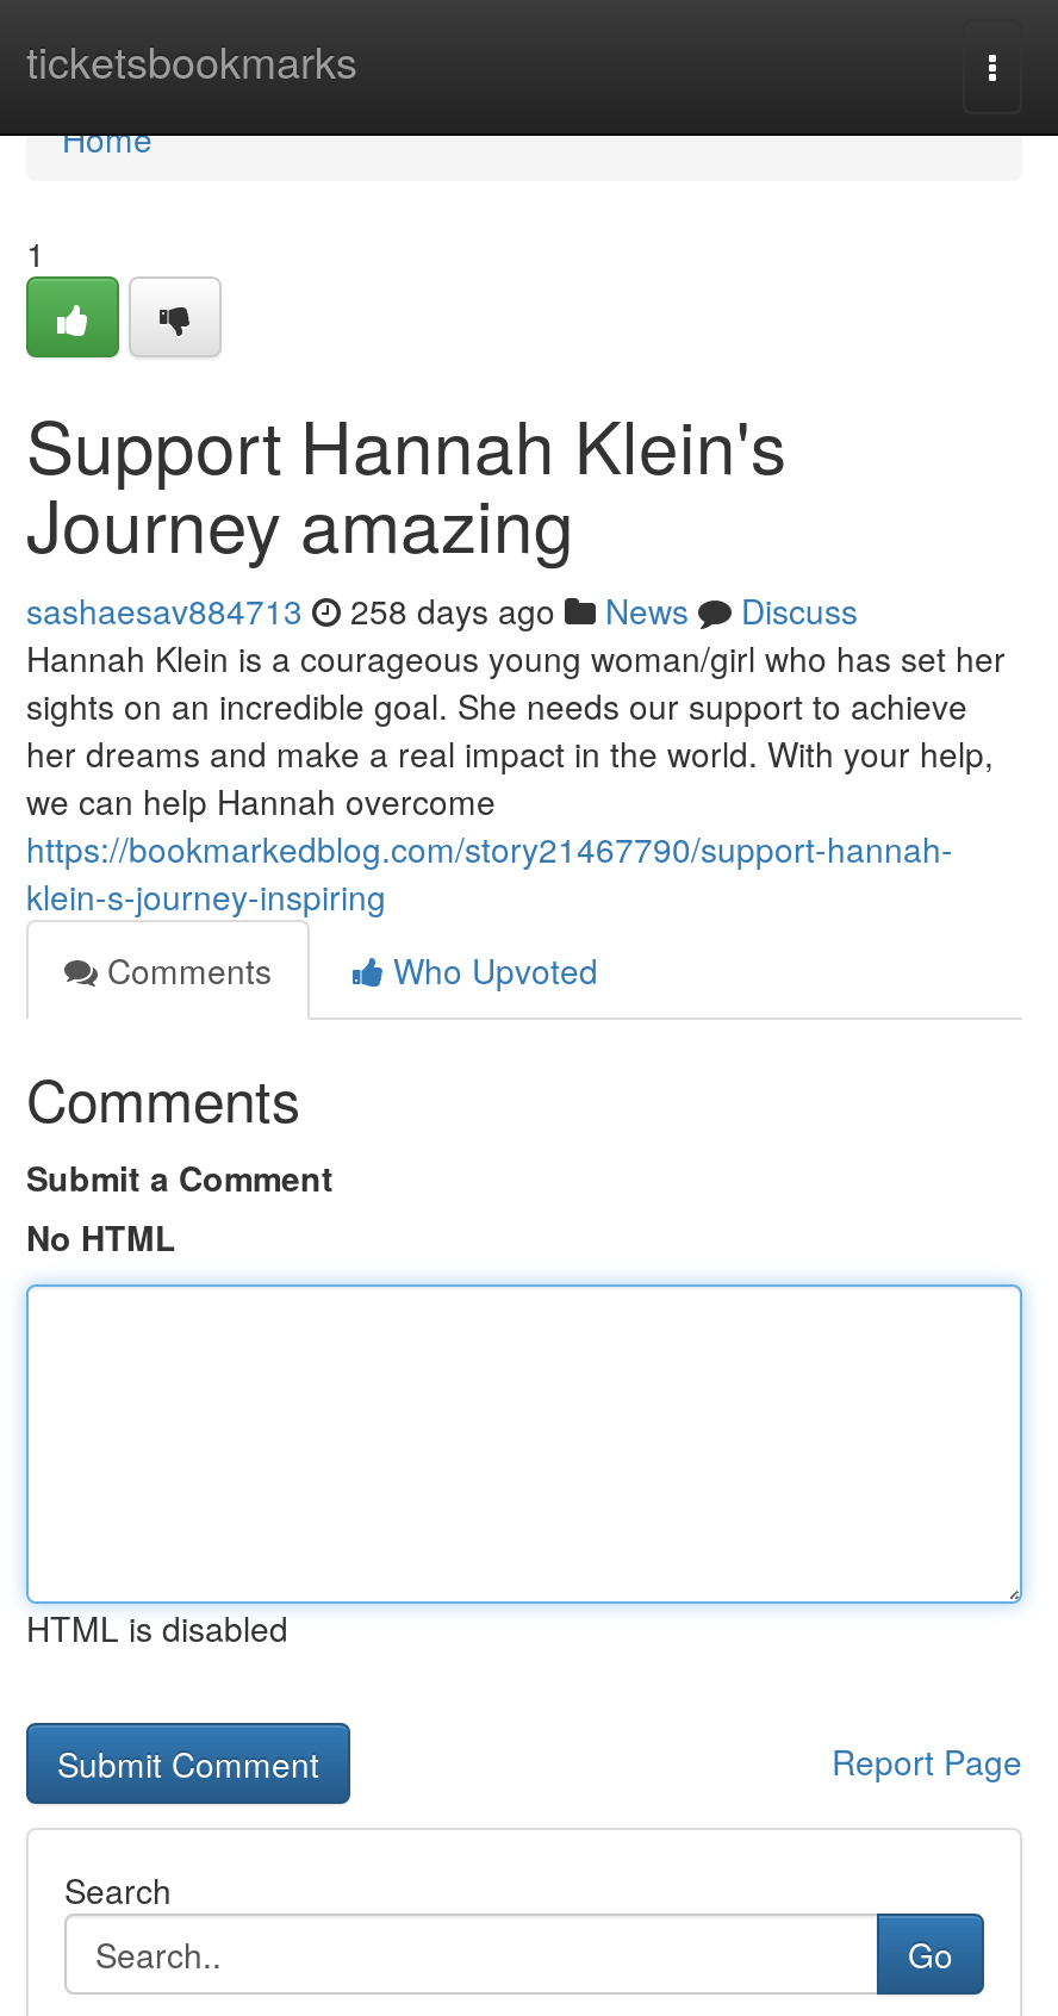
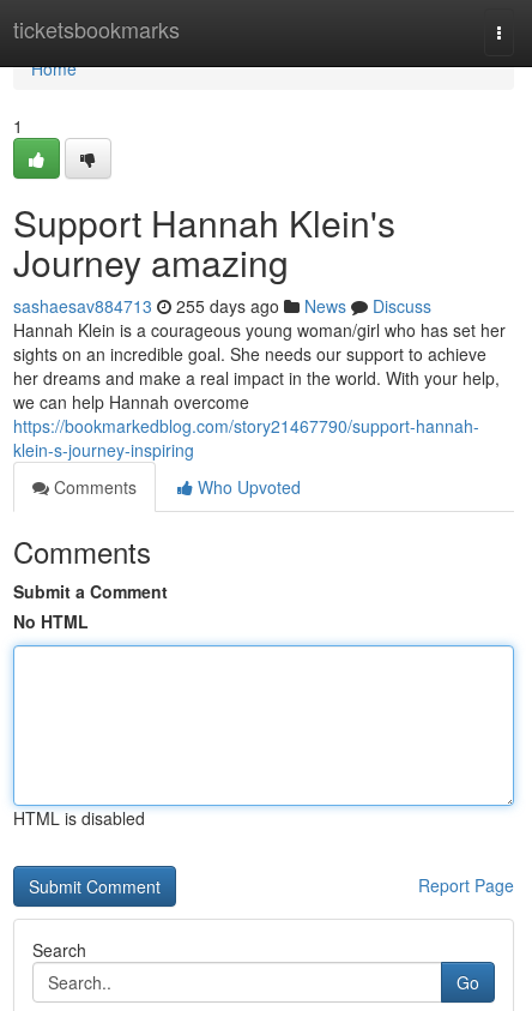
[26,586,858,634] sashaesav884713 258 days ago News Discuss -> [13,294,431,318] sashaesav884713 255 days ago News Discuss

